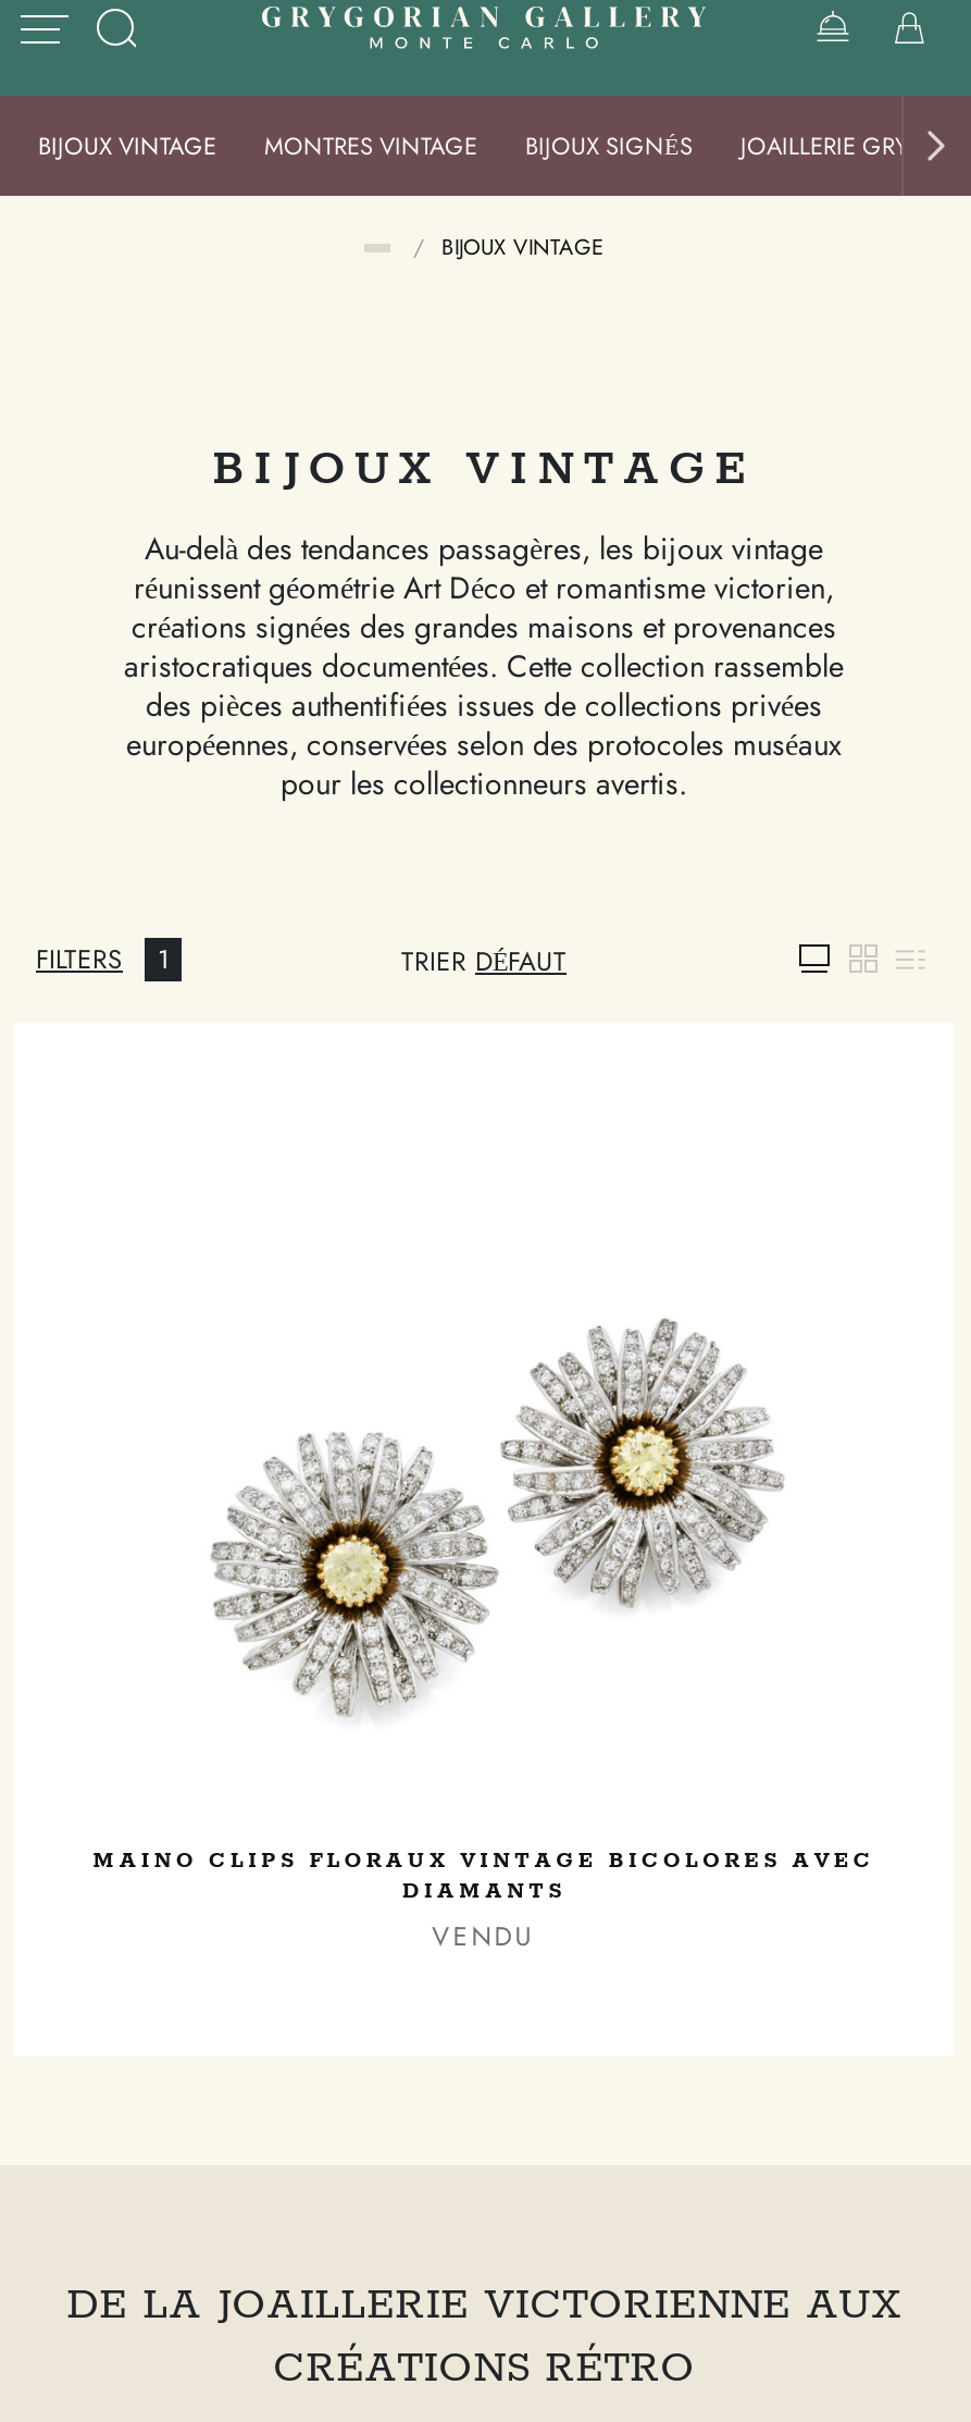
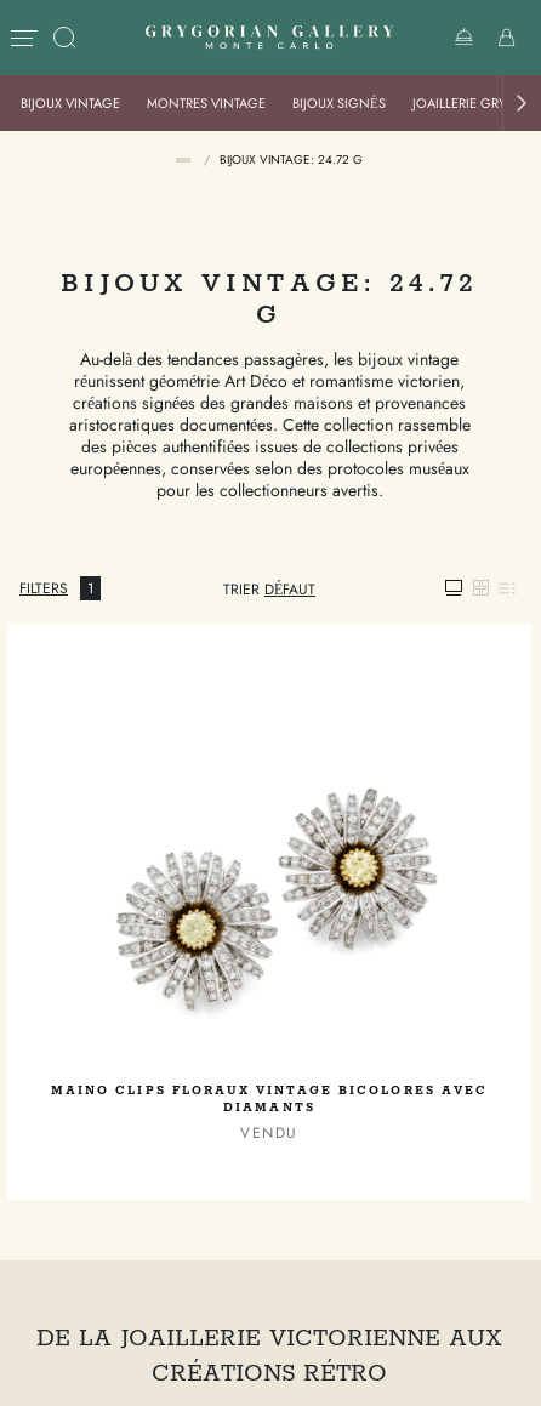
[413,231,605,263] / BIJOUX VINTAGE -> [204,150,363,169] / BIJOUX VINTAGE: 24.72 G
[212,440,756,501] BIJOUX VINTAGE -> [60,267,478,332] BIJOUX VINTAGE: 24.72 | G

